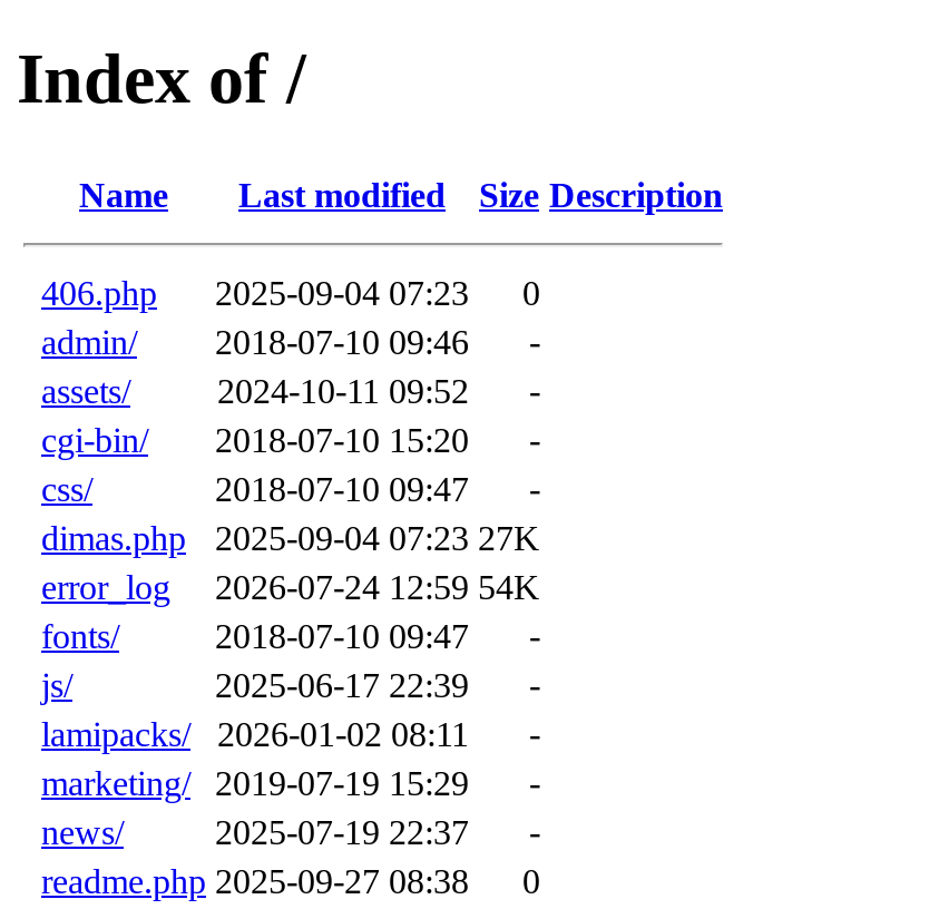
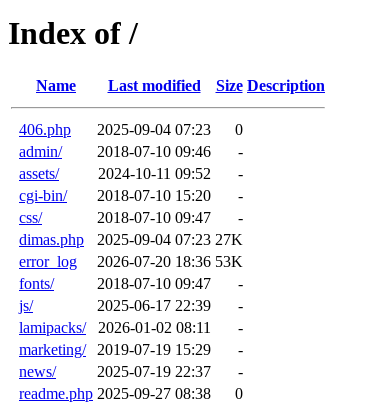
[41,568,540,606] error_log 2026-07-24 12:59 54K -> [19,253,243,270] error_log 2026-07-20 18:36 53K

